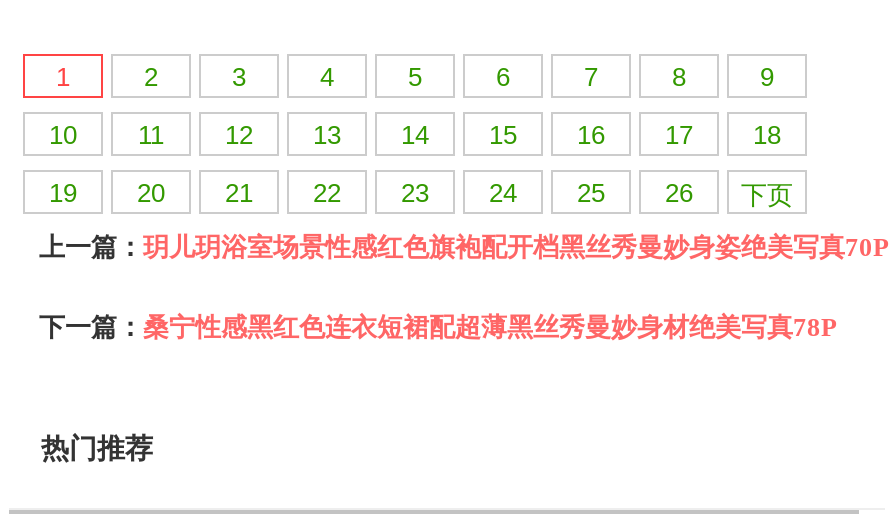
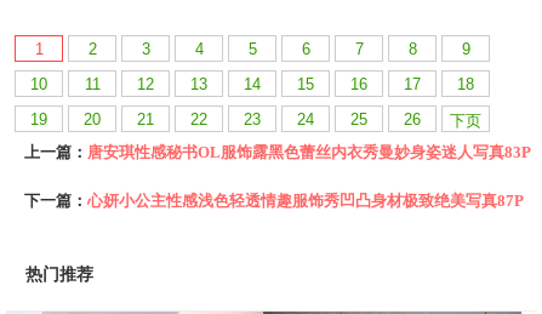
[39,232,889,262] 上一篇：玥儿玥浴室场景性感红色旗袍配开档黑丝秀曼妙身姿绝美写真70P -> [24,143,531,161] 上一篇：唐安琪性感秘书OL服饰露黑色蕾丝内衣秀曼妙身姿迷人写真83P
[39,312,837,342] 下一篇：桑宁性感黑红色连衣短裙配超薄黑丝秀曼妙身材绝美写真78P -> [24,191,524,210] 下一篇：心妍小公主性感浅色轻透情趣服饰秀凹凸身材极致绝美写真87P

